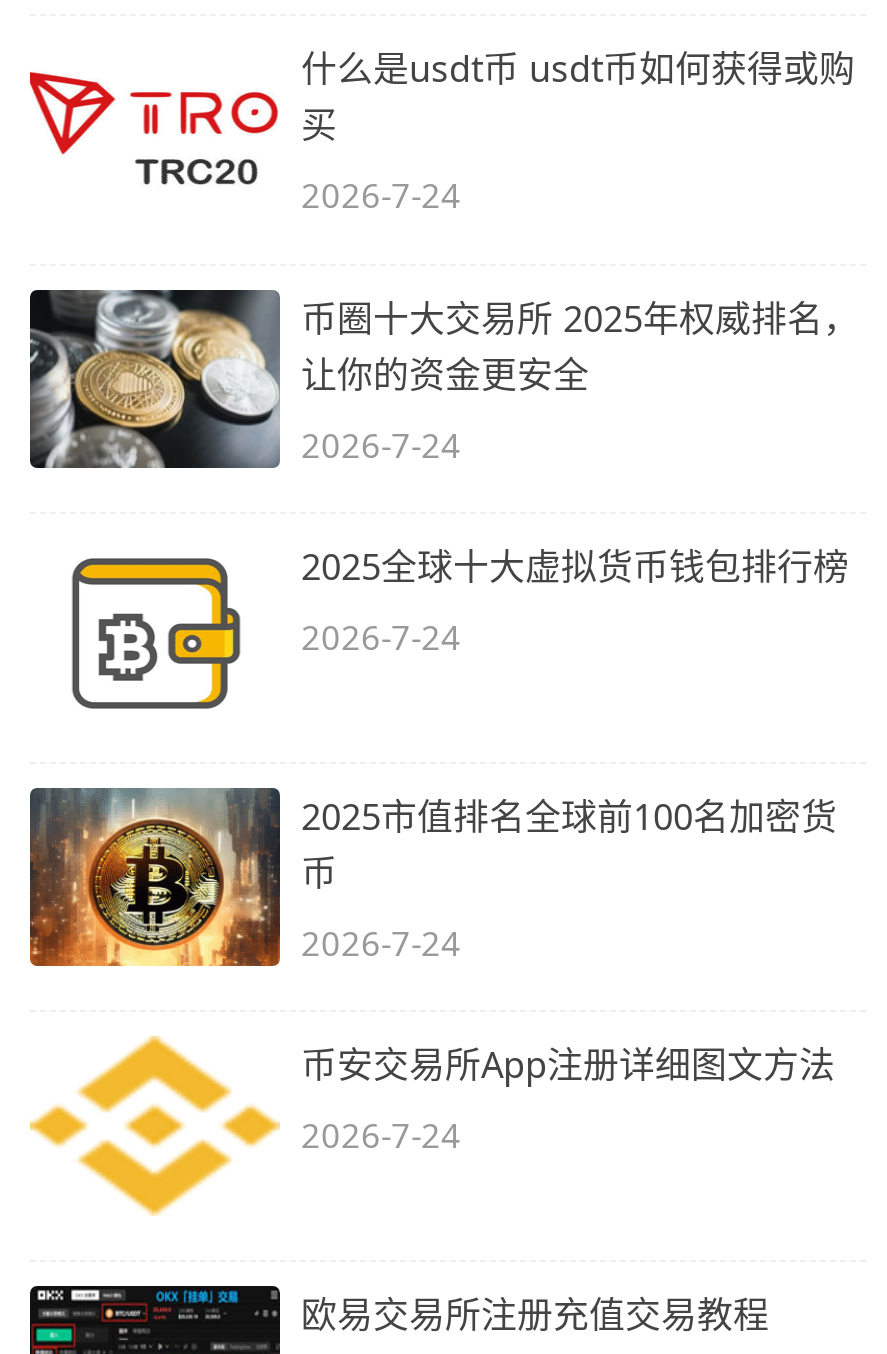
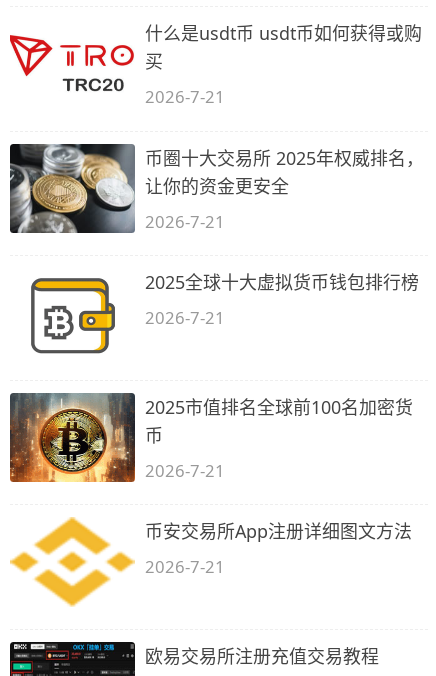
[301,172,461,218] 2026-7-24 -> [145,85,225,108] 2026-7-21
[301,421,461,467] 2026-7-24 -> [145,210,225,233] 2026-7-21
[301,614,461,660] 2026-7-24 -> [145,306,225,329] 2026-7-21
[301,920,461,966] 2026-7-24 -> [145,459,225,482] 2026-7-21
[301,1113,461,1159] 2026-7-24 -> [145,555,225,578] 2026-7-21

